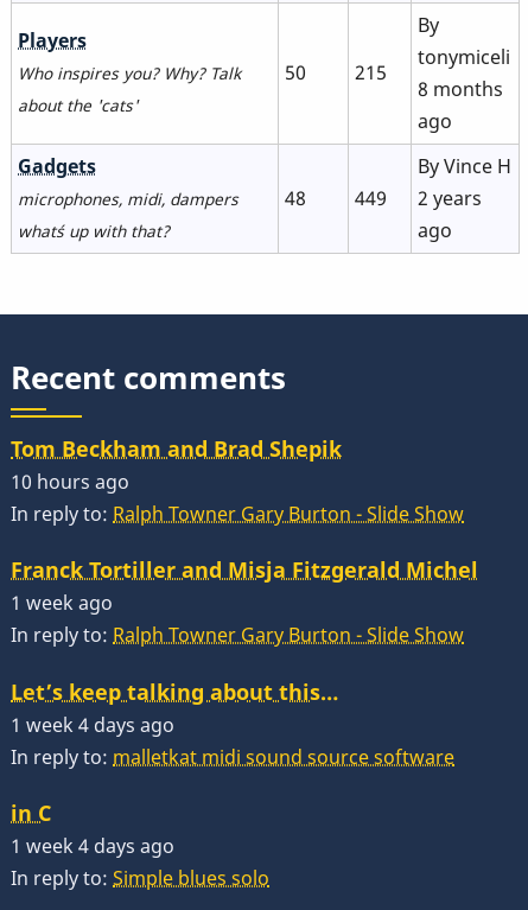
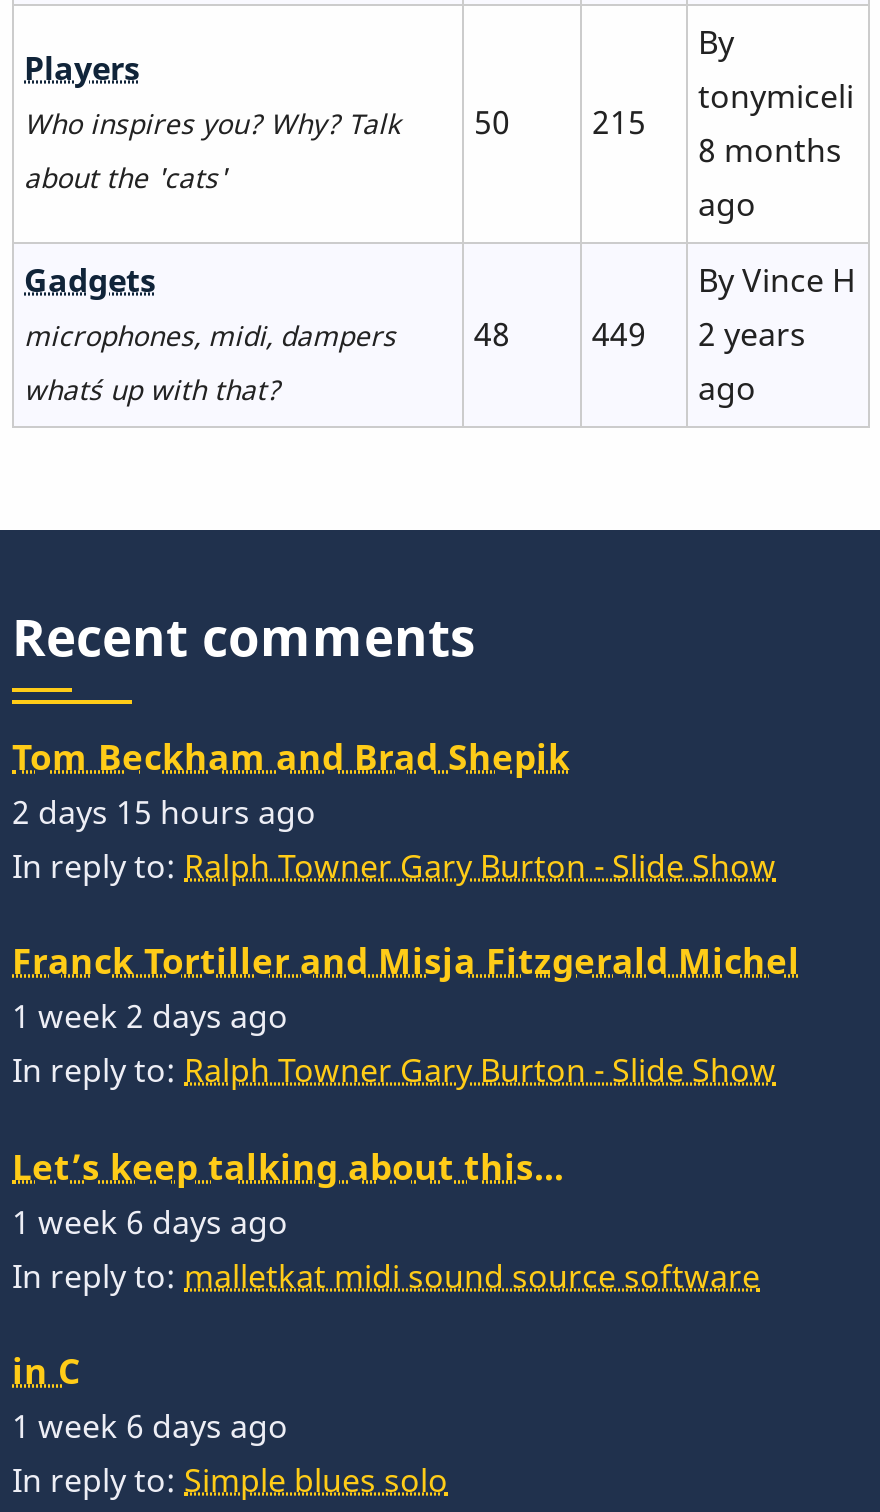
[11,469,129,495] 10 hours ago -> [12,790,316,834] 2 days 15 hours ago
[11,590,113,616] 1 week ago -> [12,995,288,1039] 1 week 2 days ago
[11,711,174,737] 1 week 4 days ago -> [12,1199,288,1243] 1 week 6 days ago
[11,833,174,859] 1 week 4 days ago -> [12,1403,288,1447] 1 week 6 days ago

